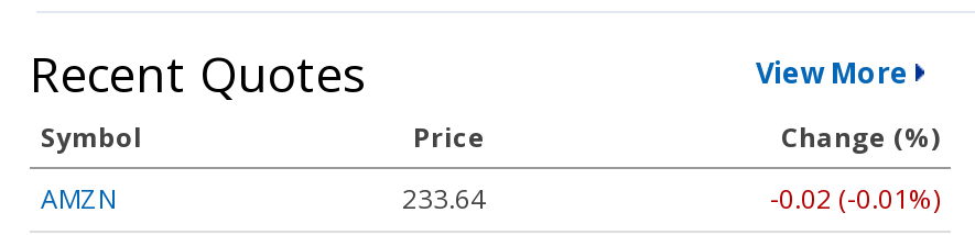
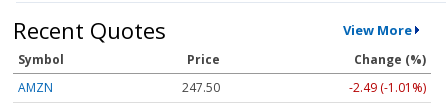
[402,181,486,218] 233.64 -> [182,79,220,96] 247.50
[770,181,940,218] -0.02 (-0.01%) -> [349,79,426,96] -2.49 (-1.01%)

